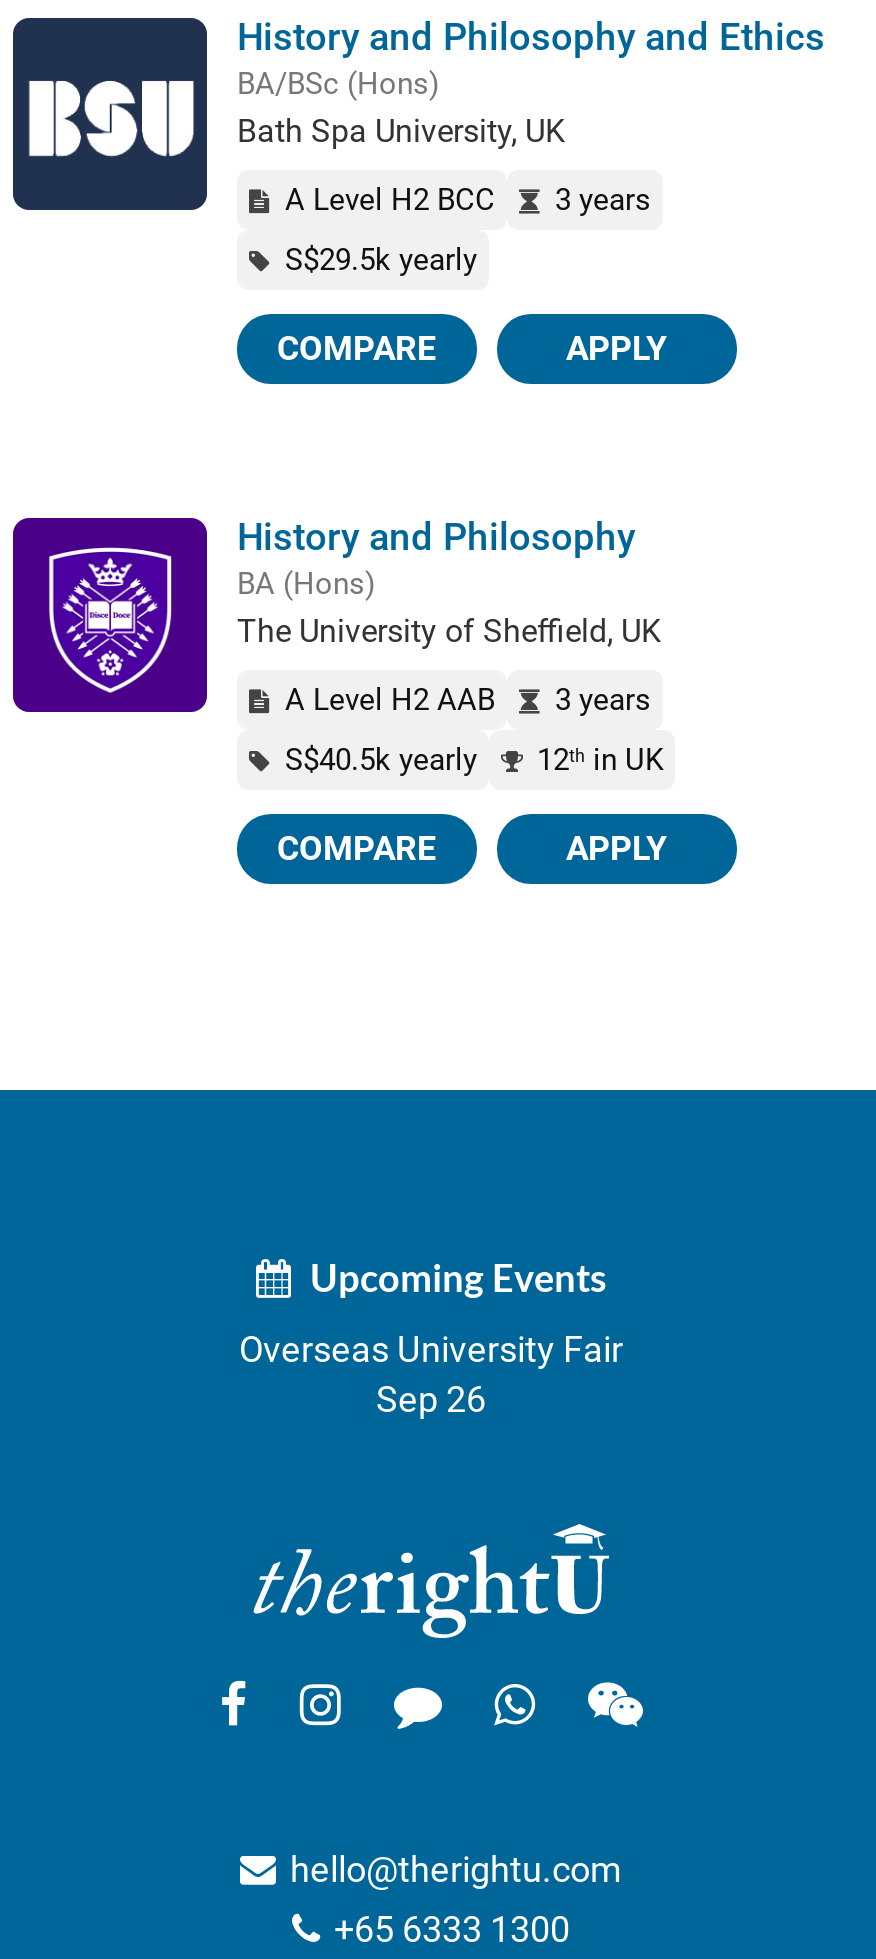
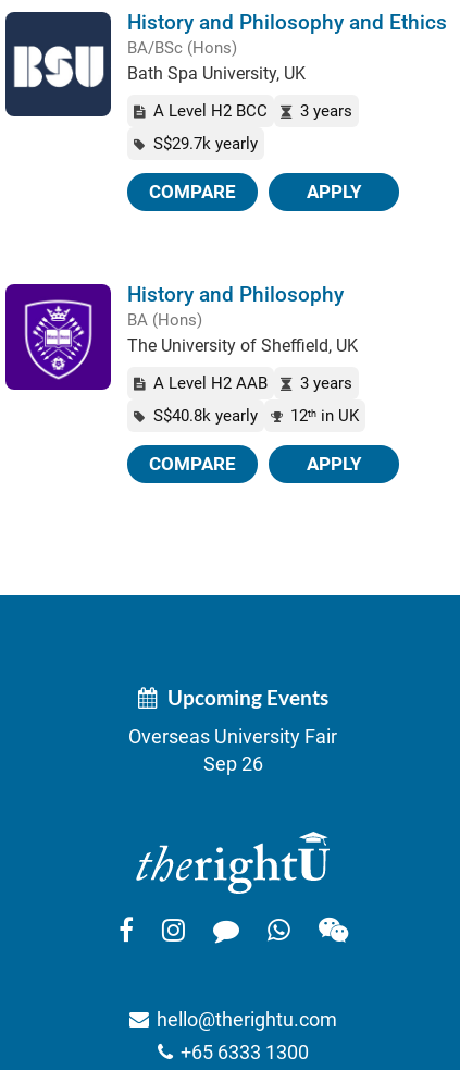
[285,242,477,278] S$29.5k yearly -> [153,134,258,153] S$29.7k yearly
[285,742,663,778] S$40.5k yearly 12th in UK -> [153,406,359,426] S$40.8k yearly 12th in UK

